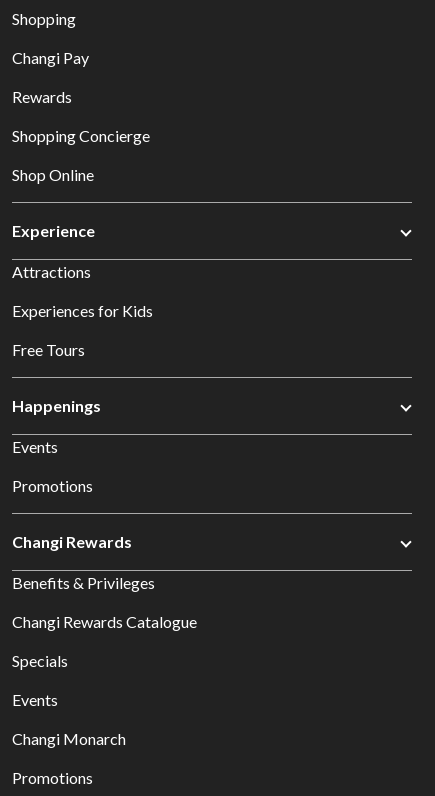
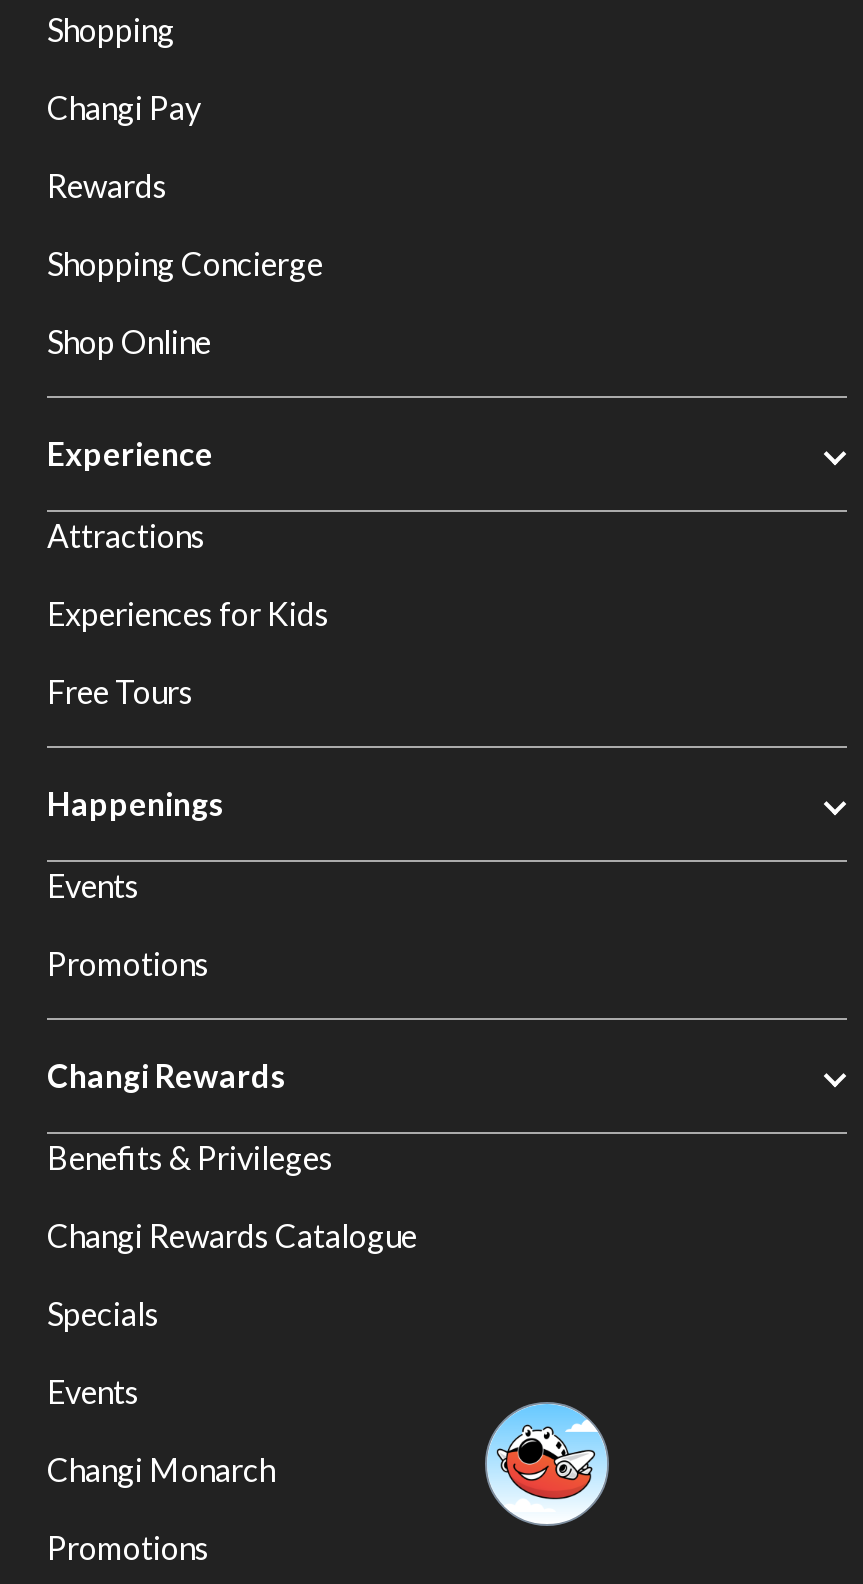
none -> [483,1400,611,1528] [image]

